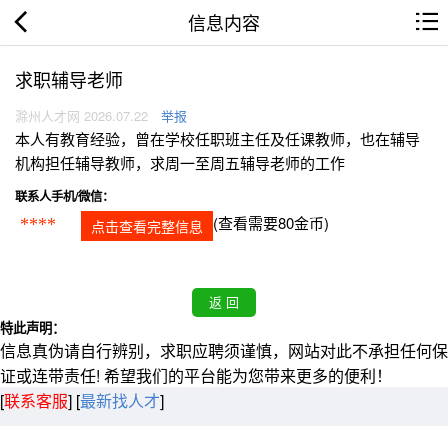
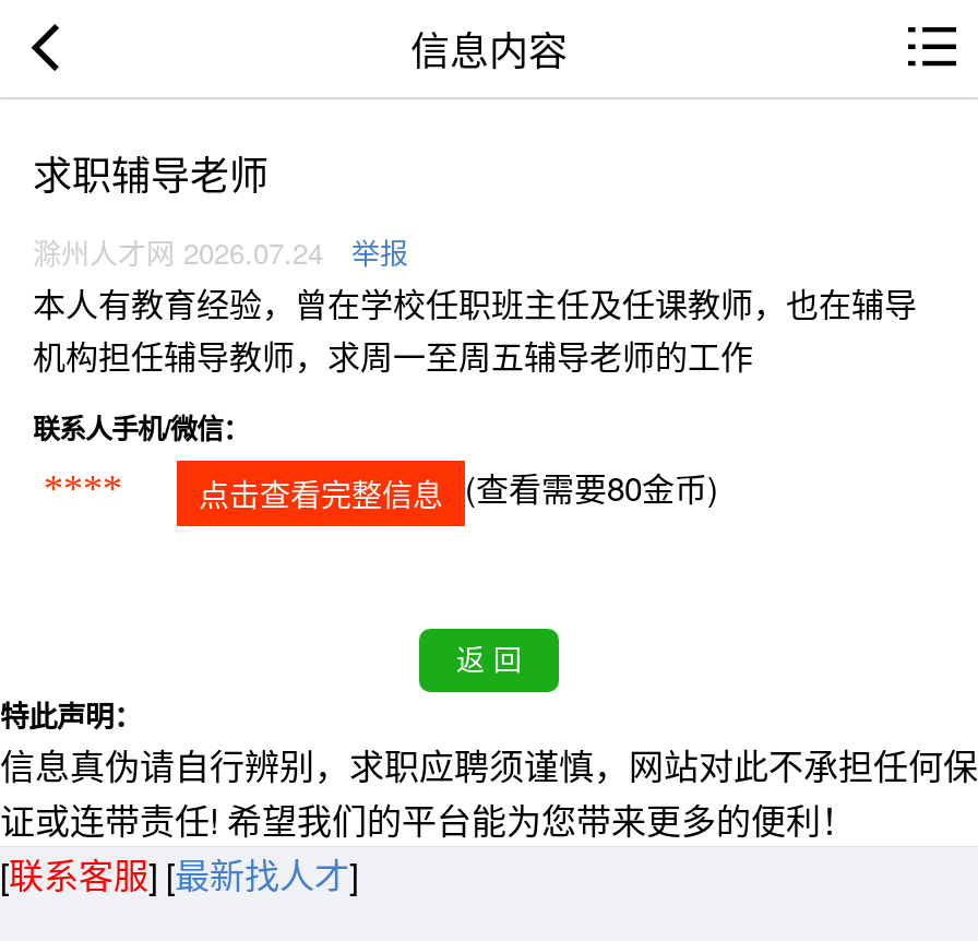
[15,106,187,125] 滁州人才网 2026.07.22 举报 -> [33,232,408,273] 滁州人才网 2026.07.24 举报

